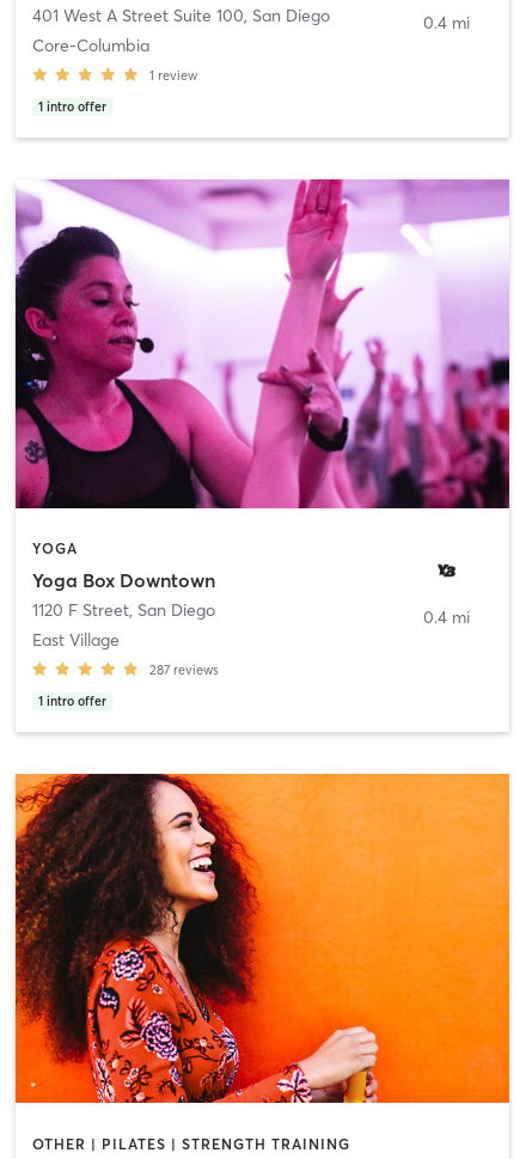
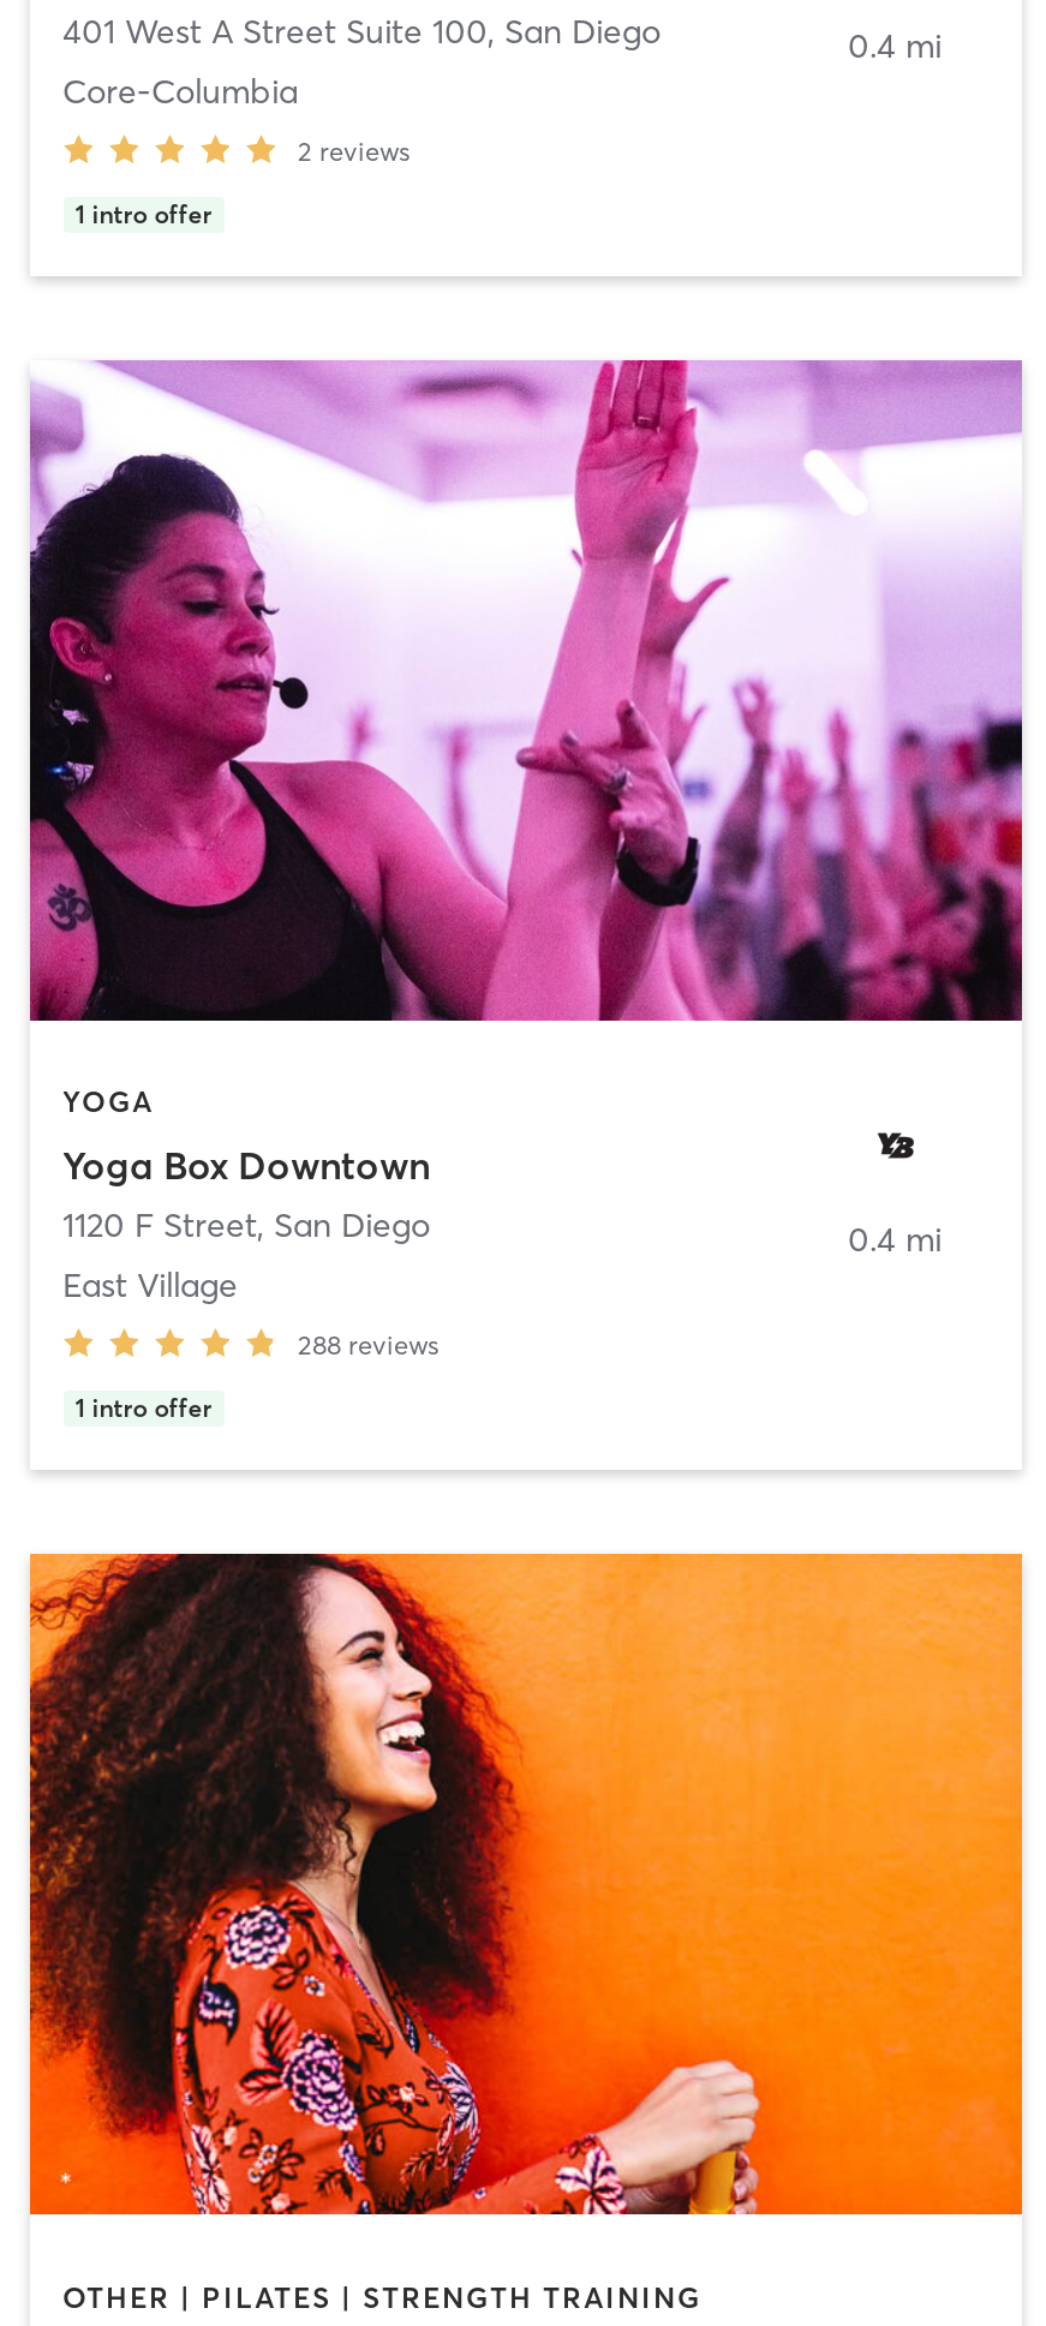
[149,67,197,83] 1 review -> [298,134,411,167] 2 reviews
[149,661,218,678] 287 reviews -> [298,1328,440,1362] 288 reviews

